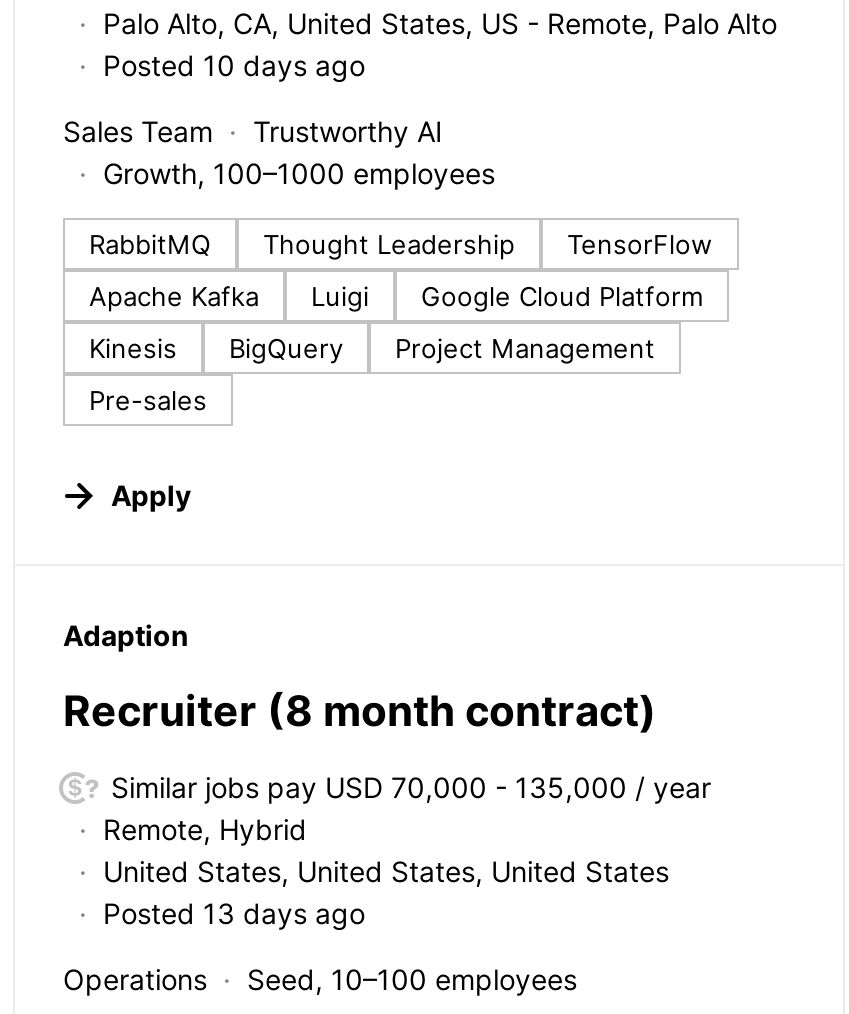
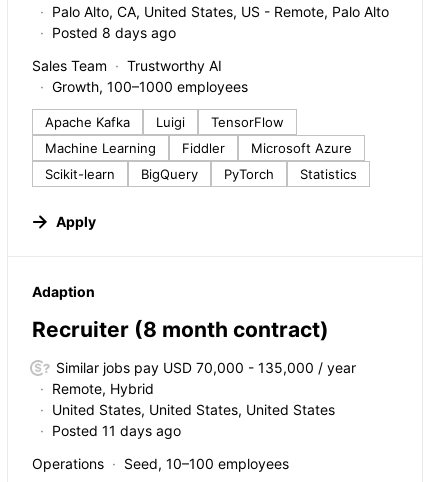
[103,48,365,82] Posted 10 days ago -> [52,24,176,41] Posted 8 days ago
[89,228,713,260] RabbitMQ | Thought Leadership | TensorFlow -> none
[89,280,703,364] Google Cloud Platform | Kinesis -> [45,114,352,182] TensorFlow | Machine Learning | Fiddler | Microsoft Azure | Scikit-learn
[89,332,655,416] Project Management | Pre-sales -> [224,166,357,182] PyTorch | Statistics
[103,896,365,930] Posted 13 days ago -> [52,422,181,439] Posted 11 days ago

